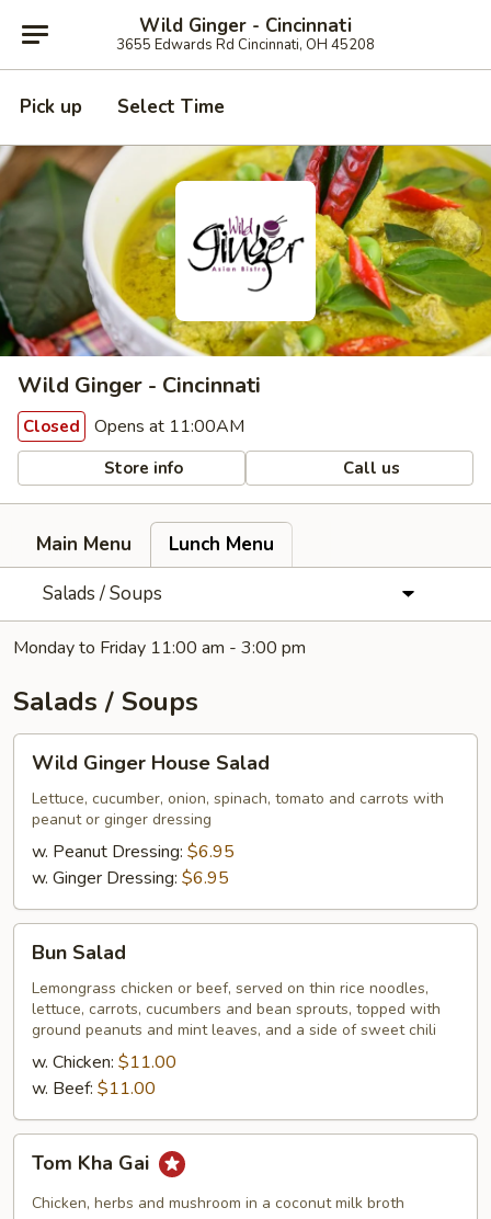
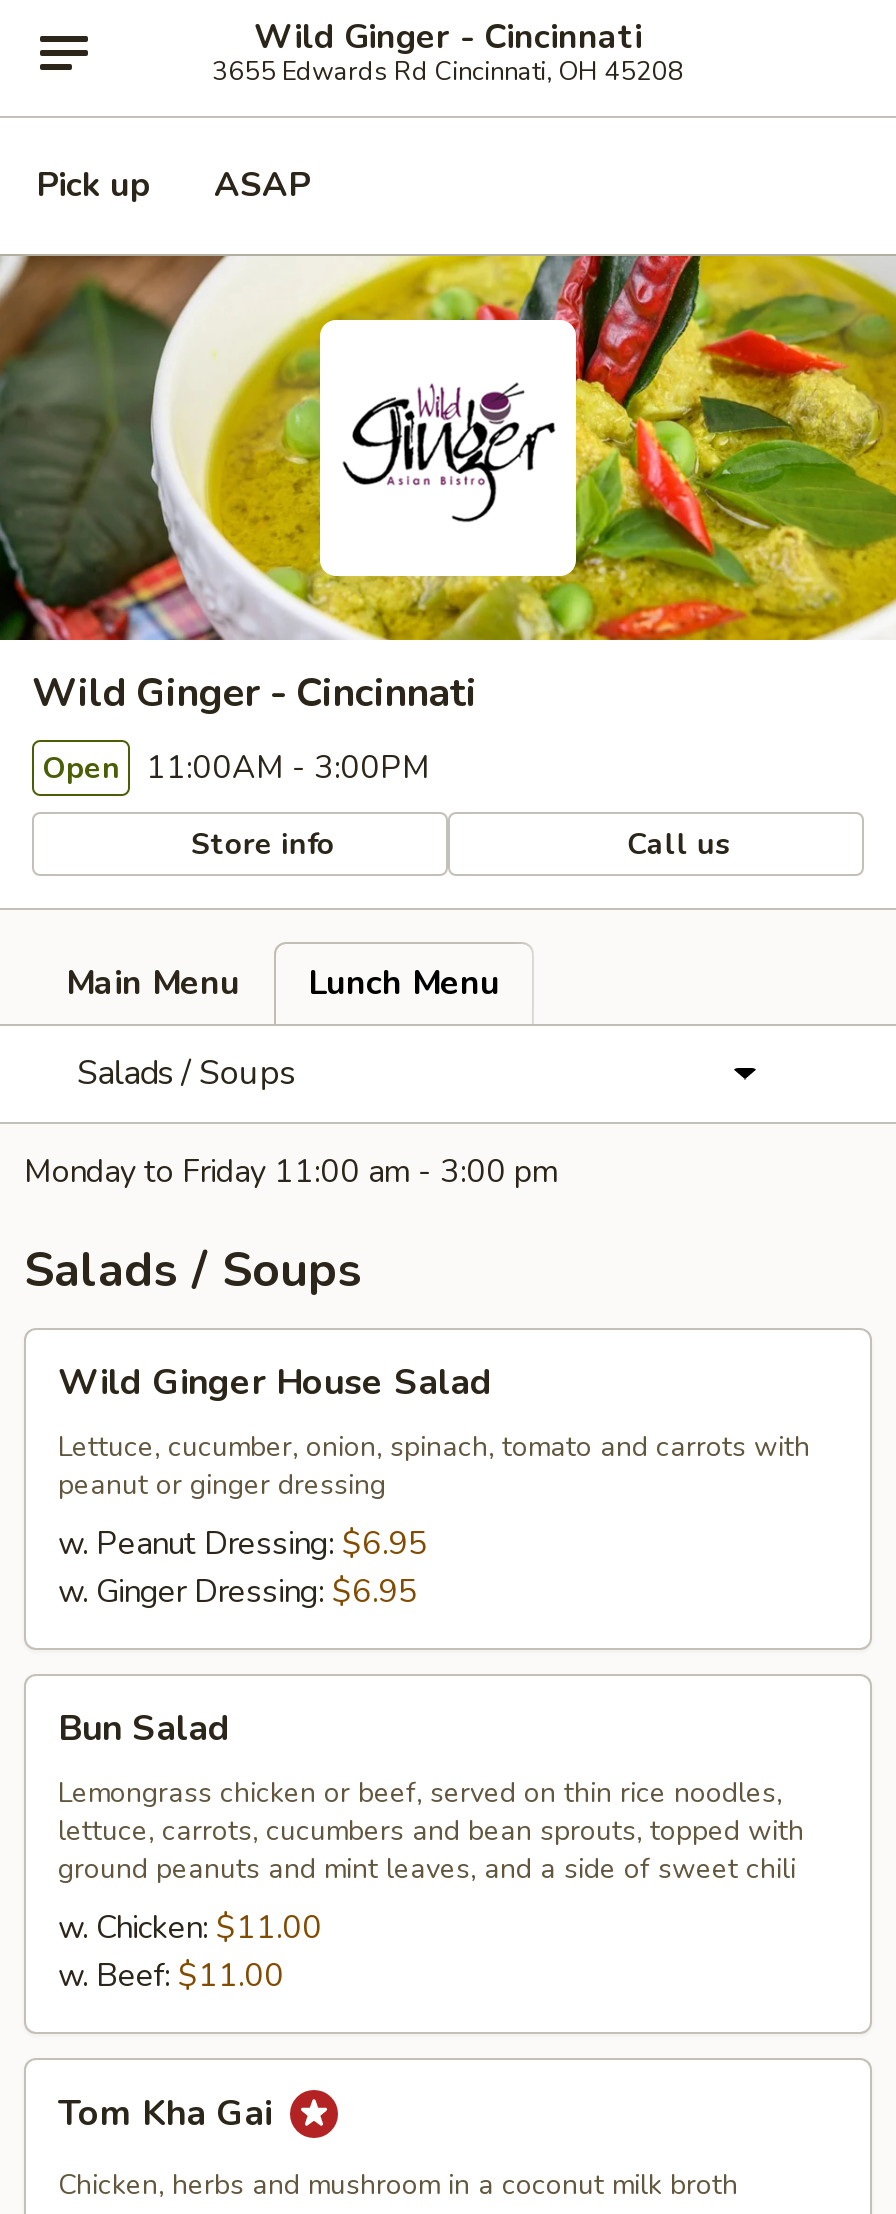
[117,94,225,119] Select Time -> [214,162,310,208] ASAP
[23,414,244,438] Closed Opens at 11:00AM -> [42,746,430,790] Open 11:00AM - 3:00PM

